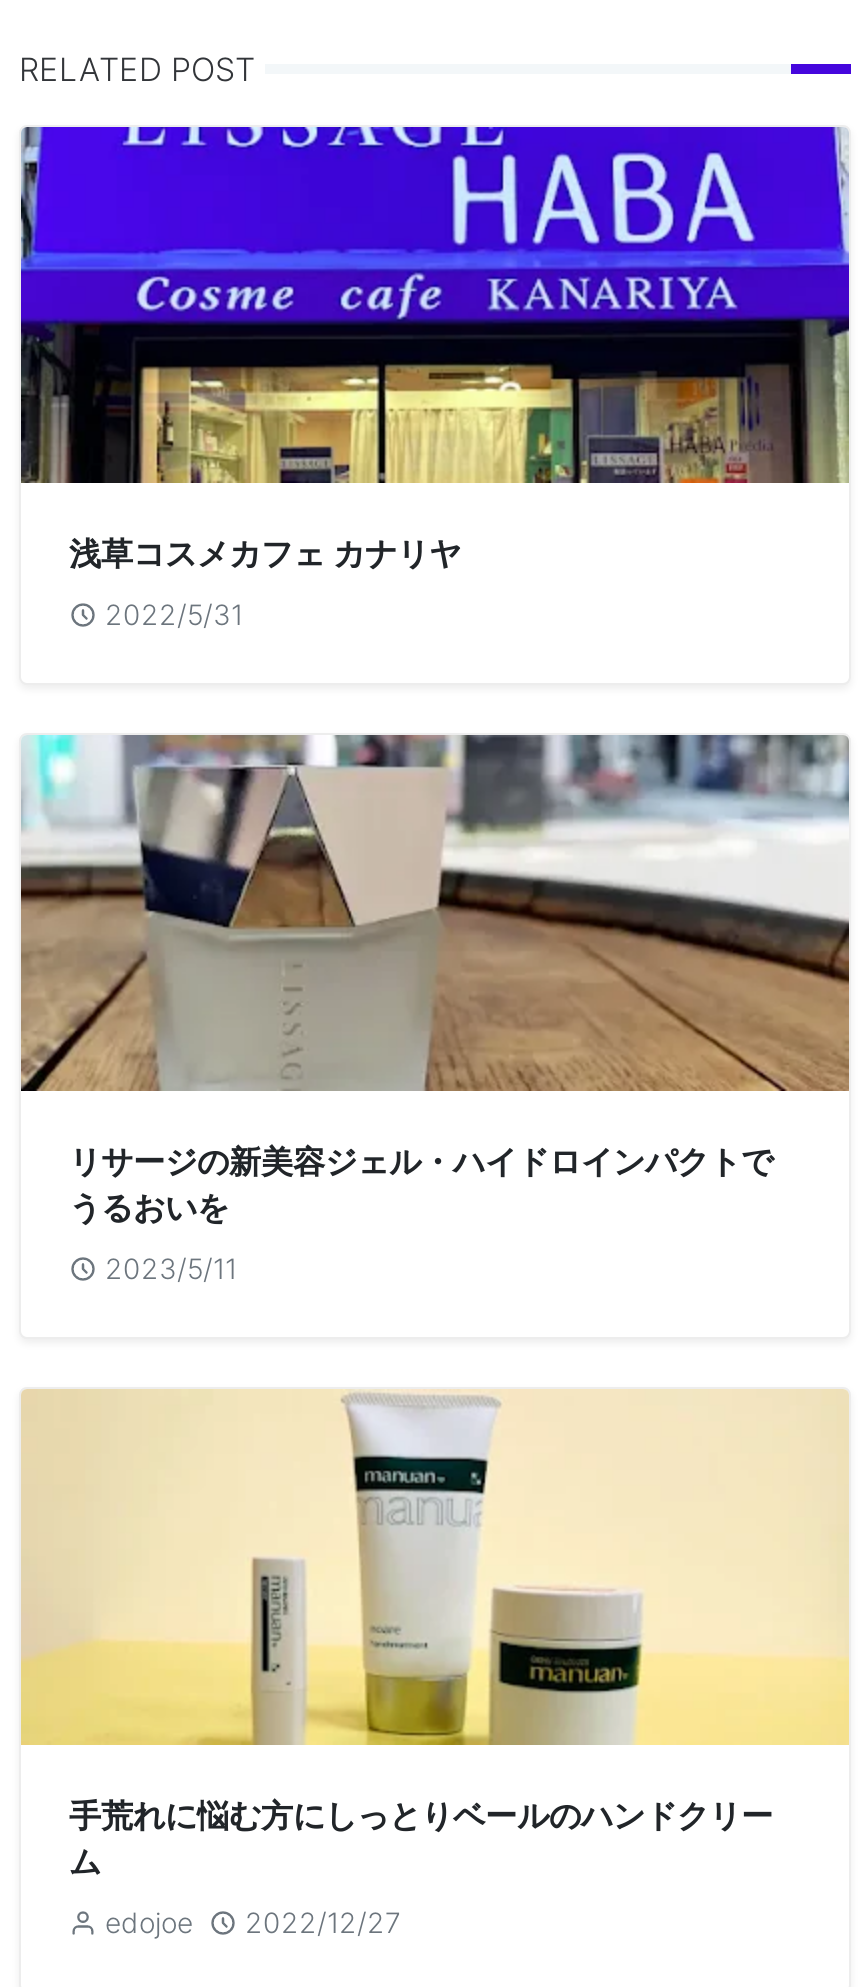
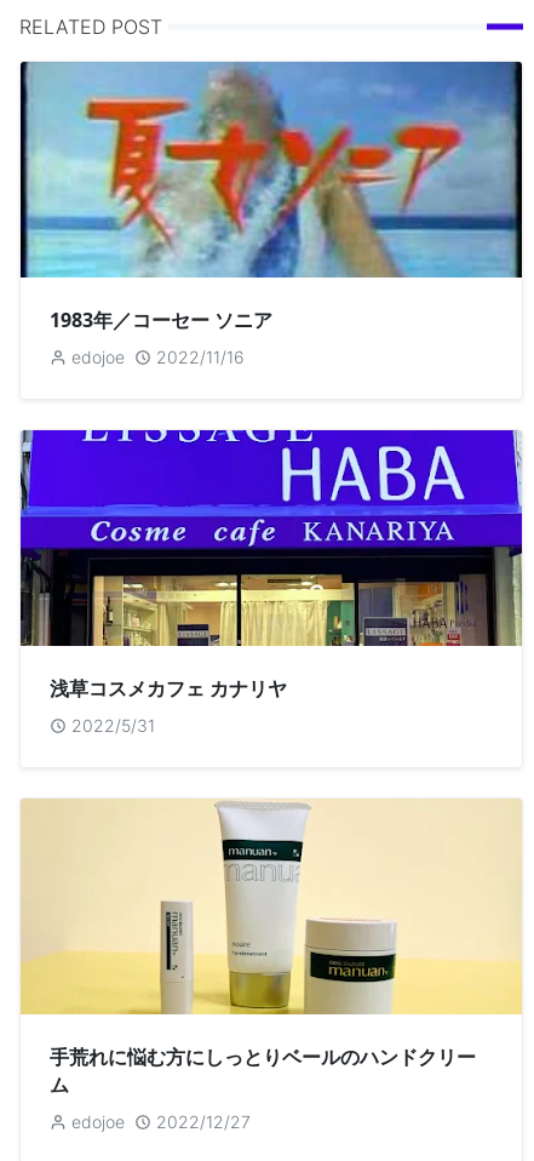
none -> [19,61,523,367] [image] | 1983年／コーセー ソニア | edojoe | 2022/11/16
moved [119,123,771,333] -> [80,428,475,555]: [image]
moved [19,309,851,631] -> [19,541,523,736]: [image] | 浅草コスメカフェ カナリヤ | 2022/5/31
[19,733,851,1285] [image] | リサージの新美容ジェル・ハイドロインパクトで | うるおいを | 2023/5/11 -> none

